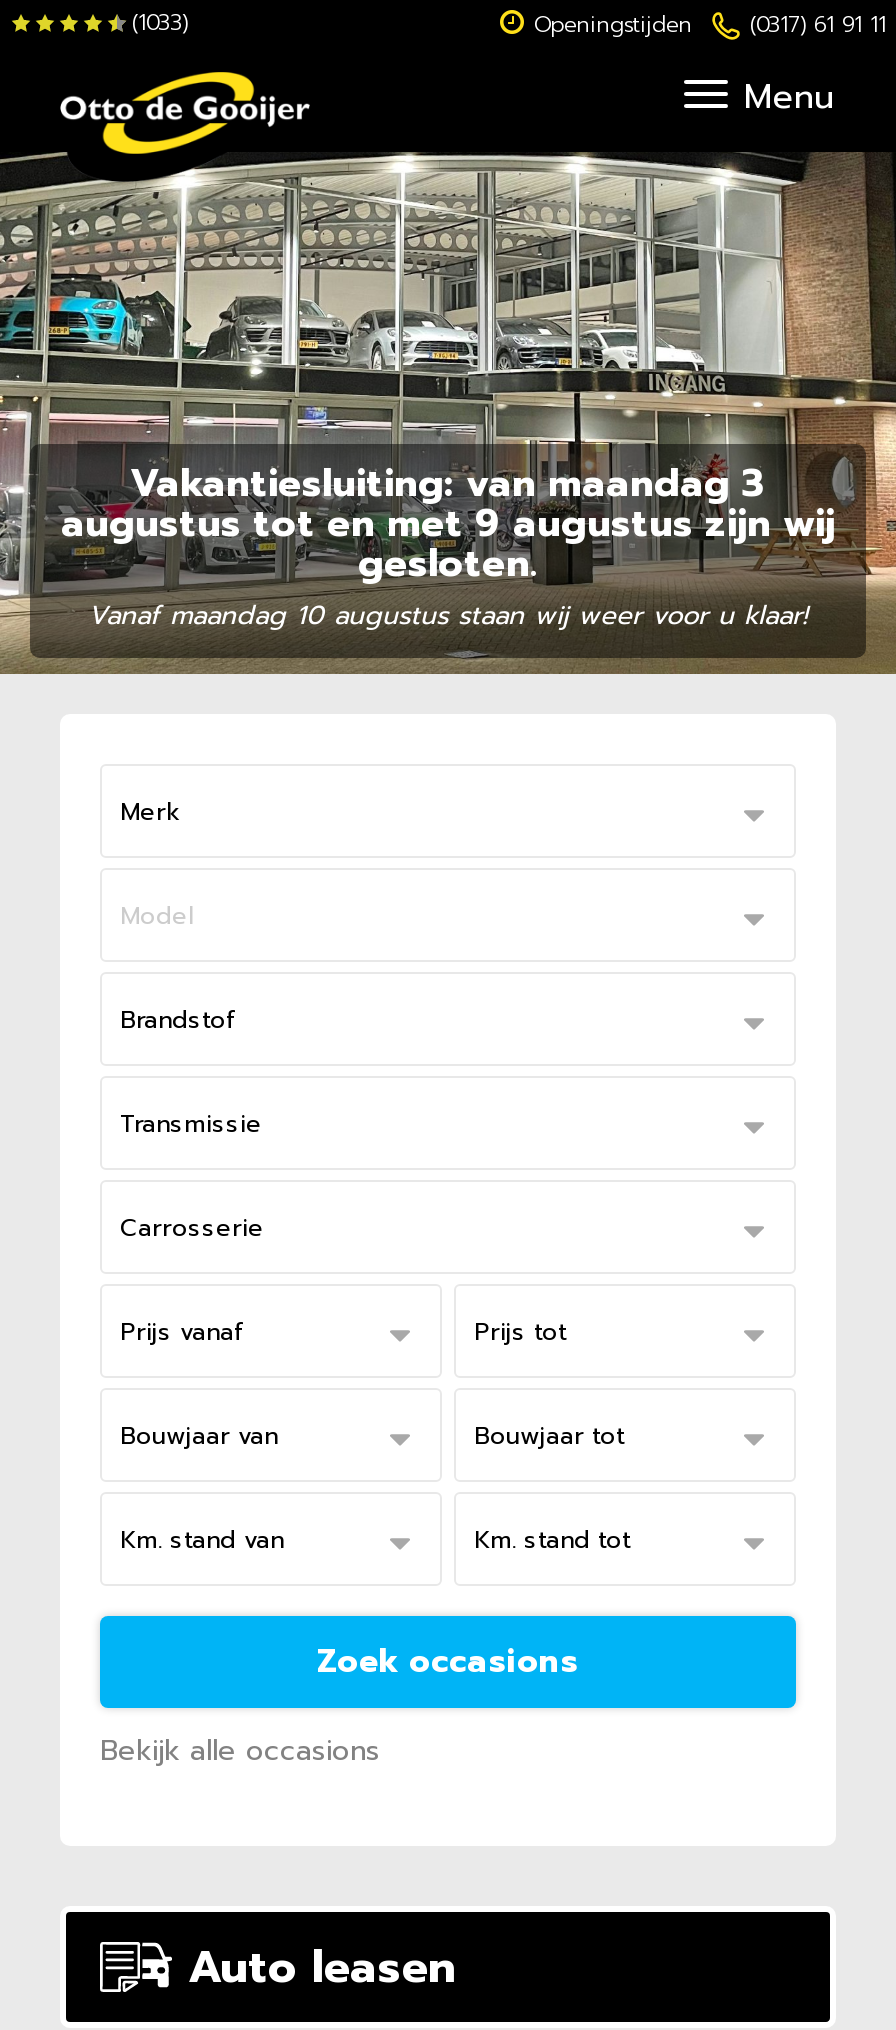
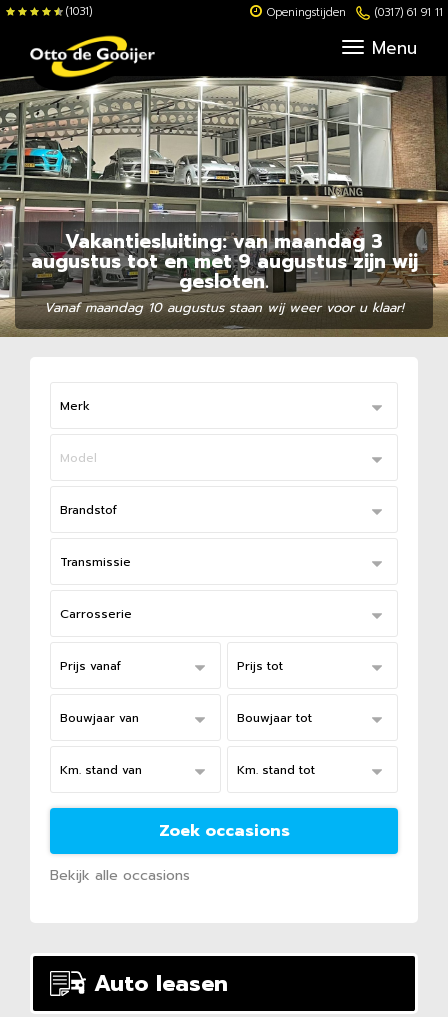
[132,6,188,40] (1033) -> [66,3,92,20] (1031)

